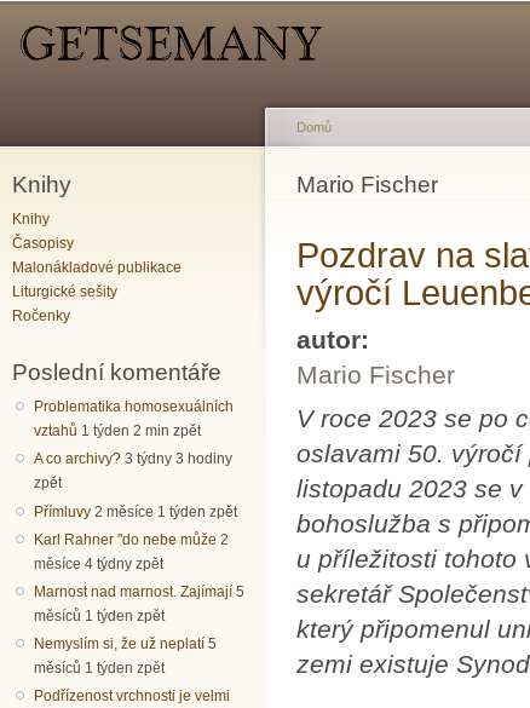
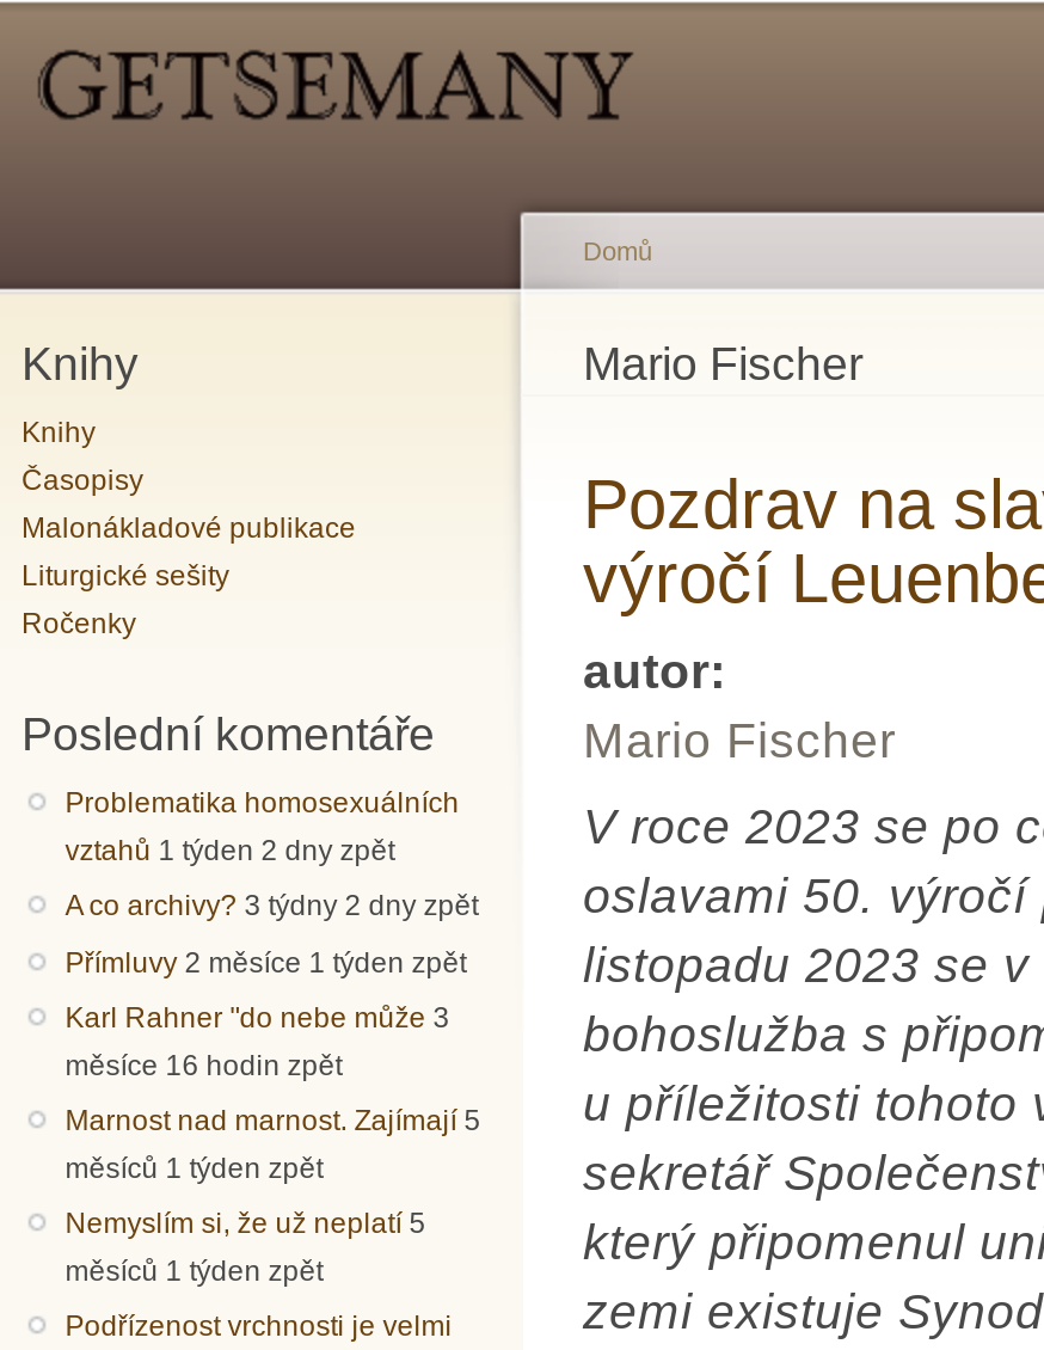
[34,423,201,440] vztahů 1 týden 2 min zpět -> [65,835,395,869] vztahů 1 týden 2 dny zpět
[34,451,233,492] A co archivy? 3 týdny 3 hodiny | zpět -> [65,890,478,923] A co archivy? 3 týdny 2 dny zpět
[34,531,229,548] Karl Rahner "do nebe může 2 -> [65,1000,450,1033] Karl Rahner "do nebe může 3
[34,555,164,572] měsíce 4 týdny zpět -> [65,1048,342,1081] měsíce 16 hodin zpět

